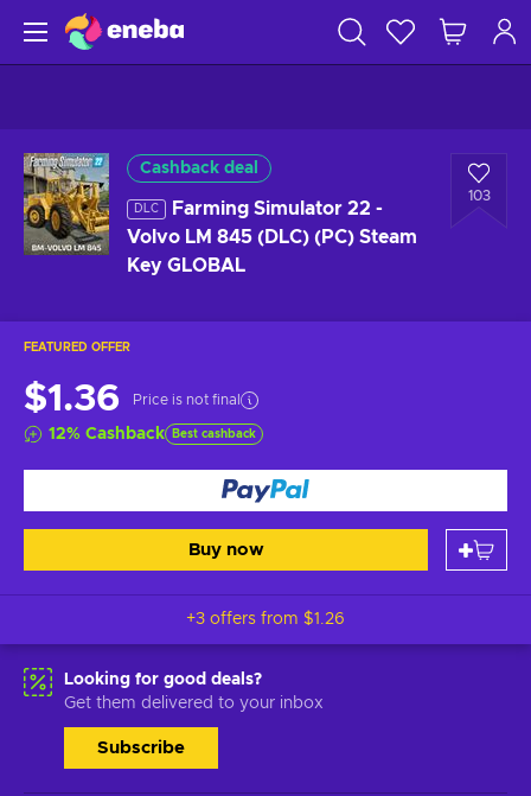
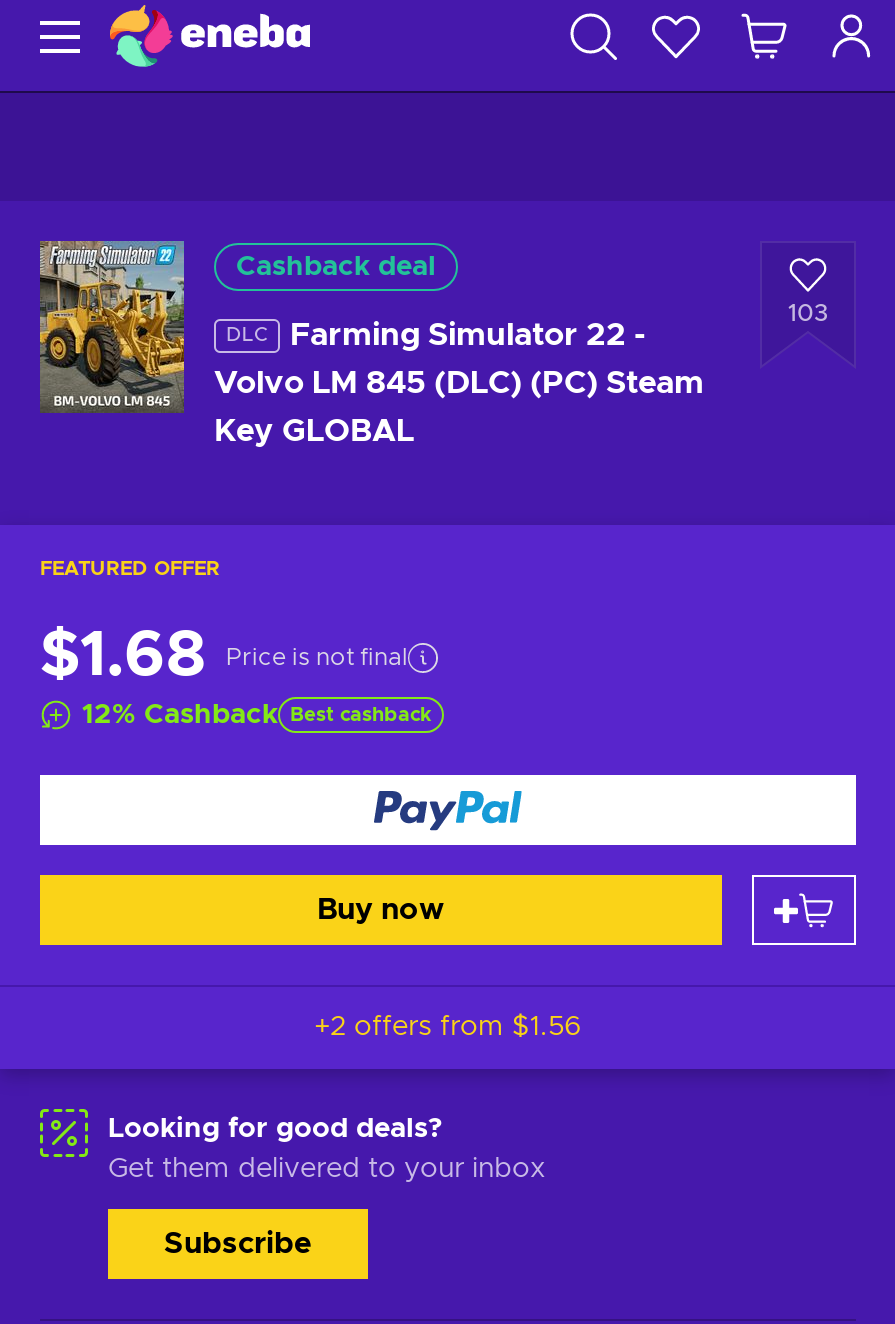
[24,381,241,419] $1.36 Price is not final -> [40,625,408,689] $1.68 Price is not final
[186,611,345,628] +3 offers from $1.26 -> [314,1013,582,1041] +2 offers from $1.56

